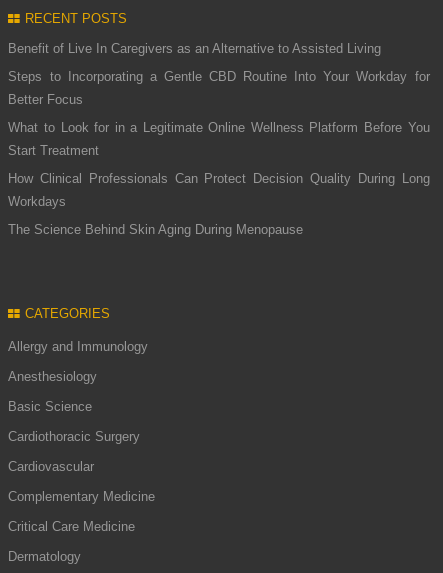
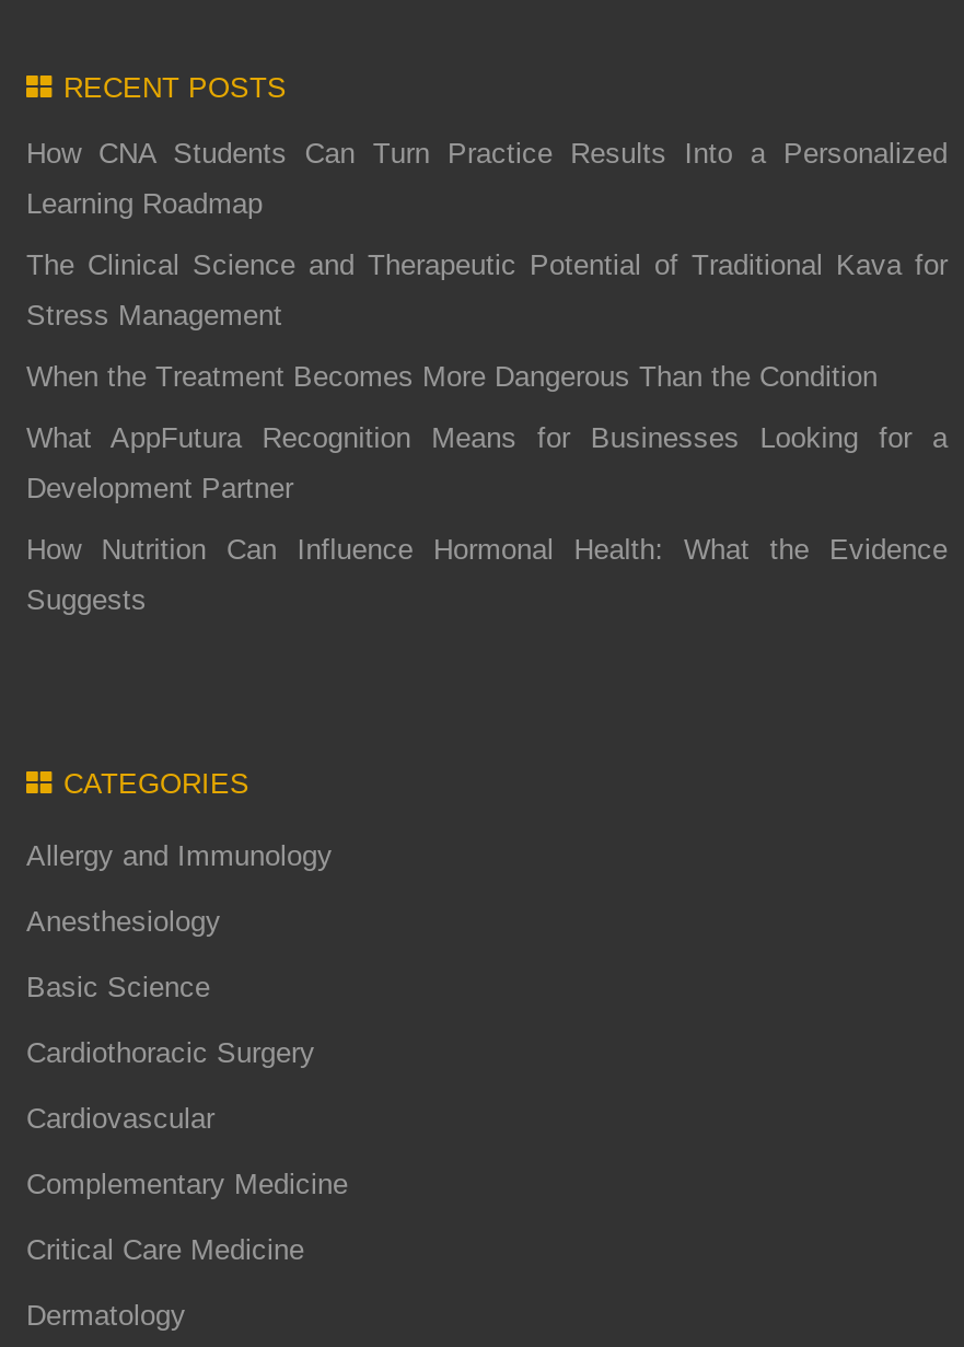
[8,41,429,237] Benefit of Live In Caregivers as an Alternative to Assisted Living | Steps to Incorporating a Gentle CBD Routine Into Your Workday for | Better Focus | What to Look for in a Legitimate Online Wellness Platform Before You | Start Treatment | How Clinical Professionals Can Protect Decision Quality During Long | Workdays | The Science Behind Skin Aging During Menopause -> [26,137,948,616] How CNA Students Can Turn Practice Results Into a Personalized | Learning Roadmap | The Clinical Science and Therapeutic Potential of Traditional Kava for | Stress Management | When the Treatment Becomes More Dangerous Than the Condition | What AppFutura Recognition Means for Businesses Looking for a | Development Partner | How Nutrition Can Influence Hormonal Health: What the Evidence | Suggests

